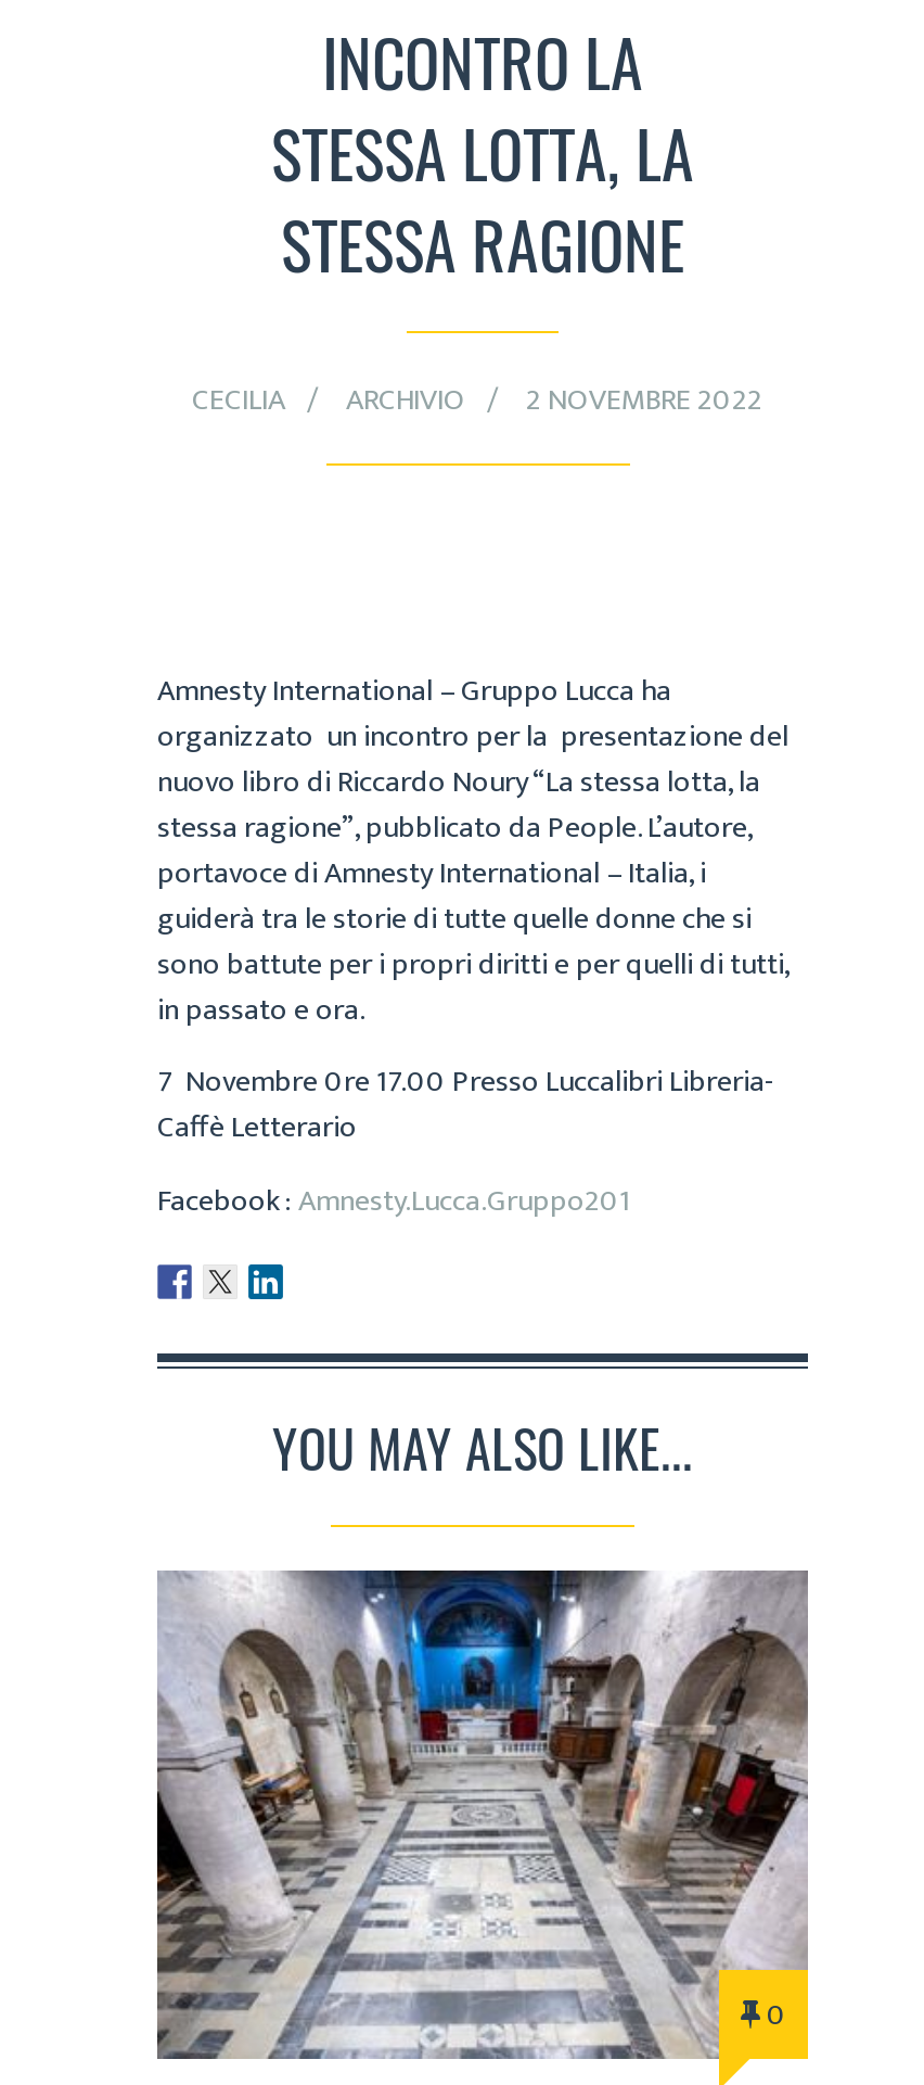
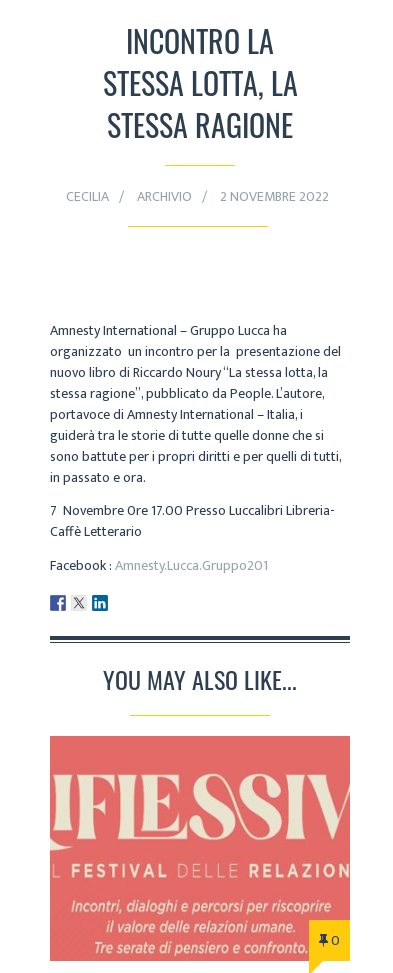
[155,1568,810,2061] [image] -> [49,735,351,962] [image]

